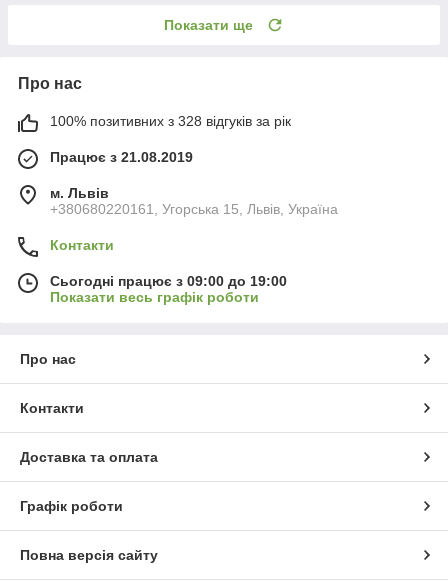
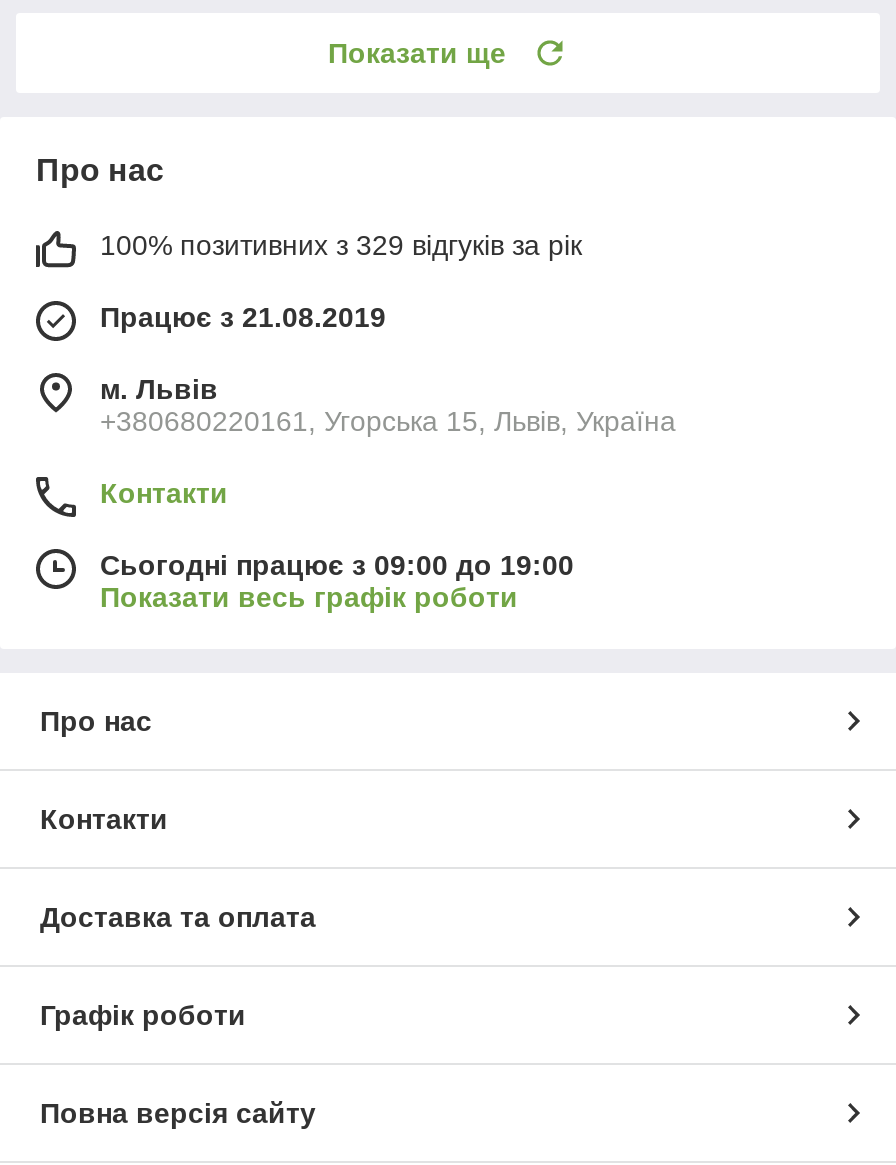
[50,113,291,129] 100% позитивних з 328 відгуків за рік -> [100,230,582,262] 100% позитивних з 329 відгуків за рік

